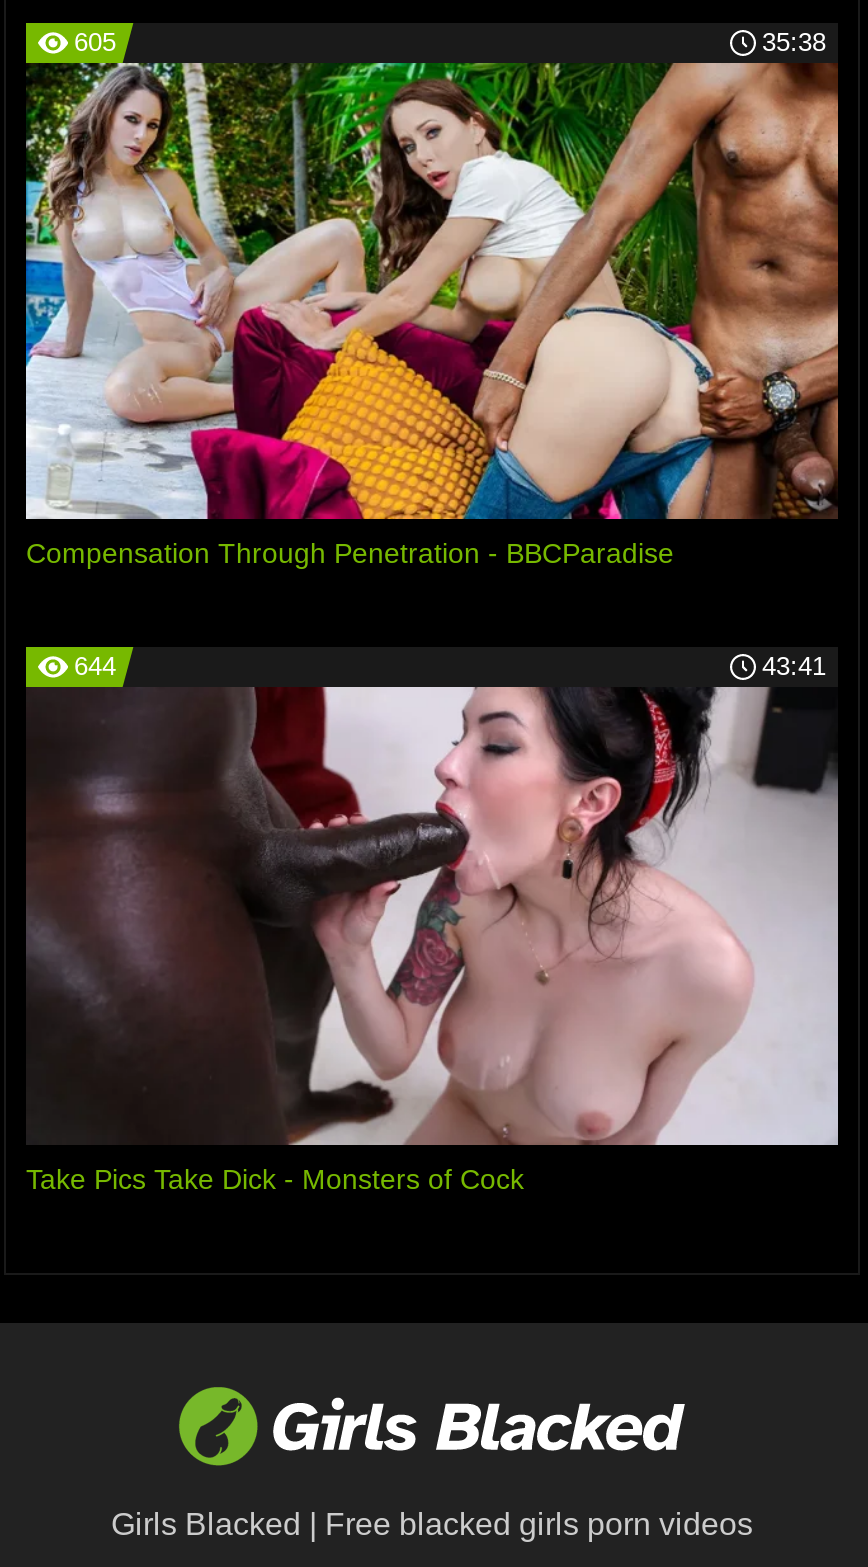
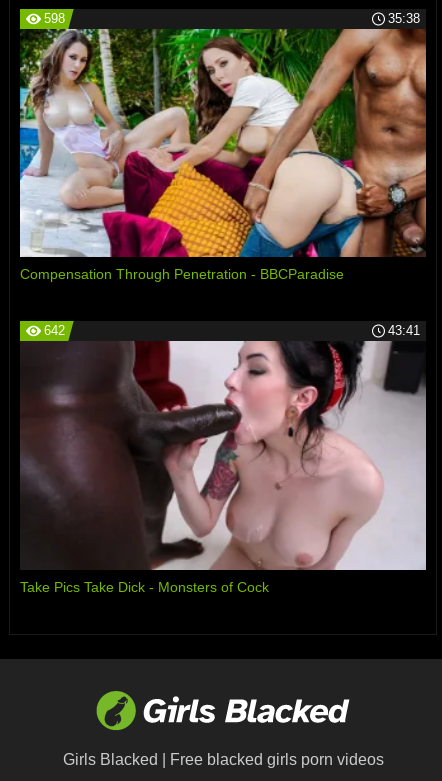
[74,27,116,57] 605 -> [44,11,65,26] 598
[74,652,116,682] 644 -> [44,323,65,338] 642

